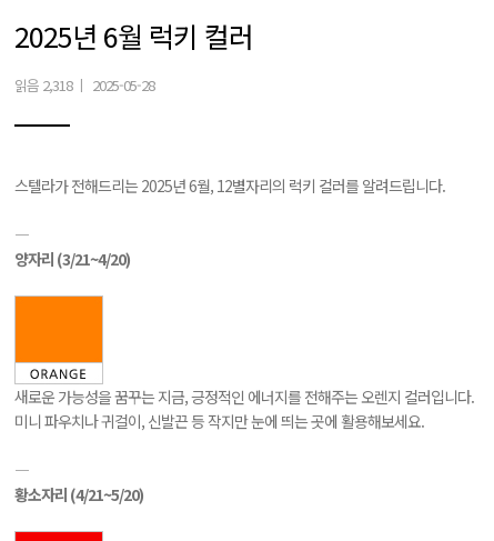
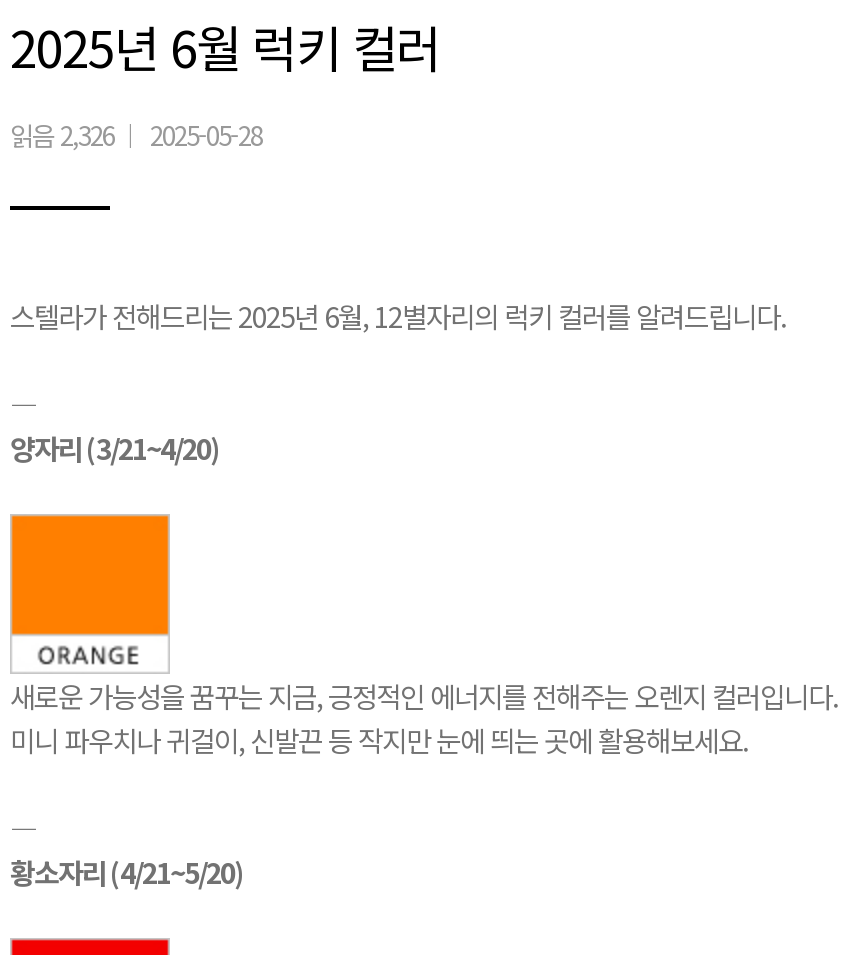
[14,74,154,96] 읽음 2,318 2025-05-28 -> [10,116,262,154] 읽음 2,326 2025-05-28

